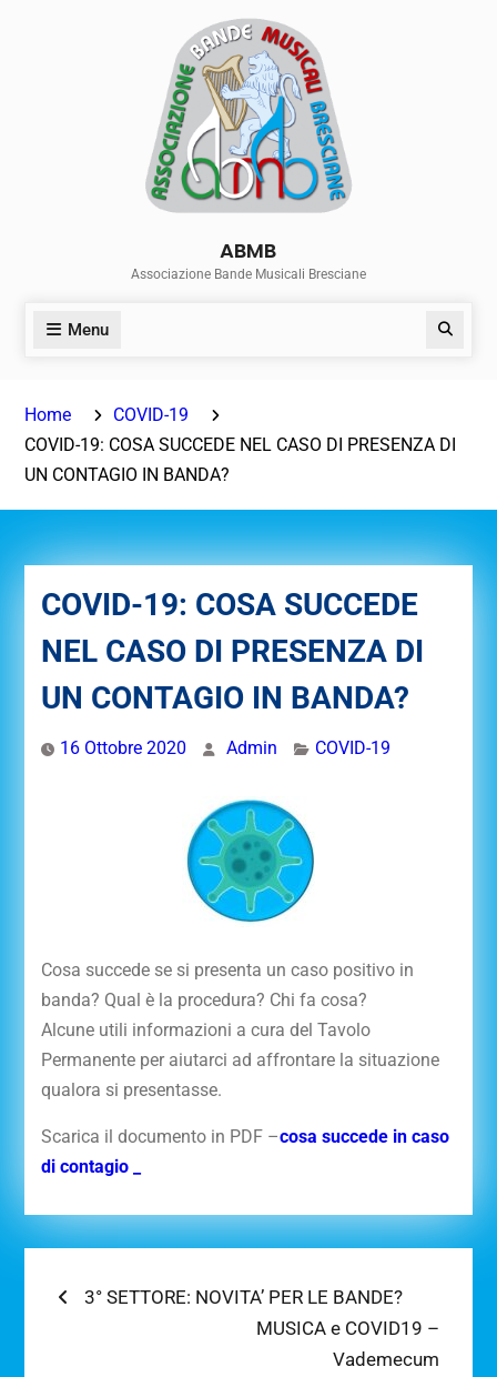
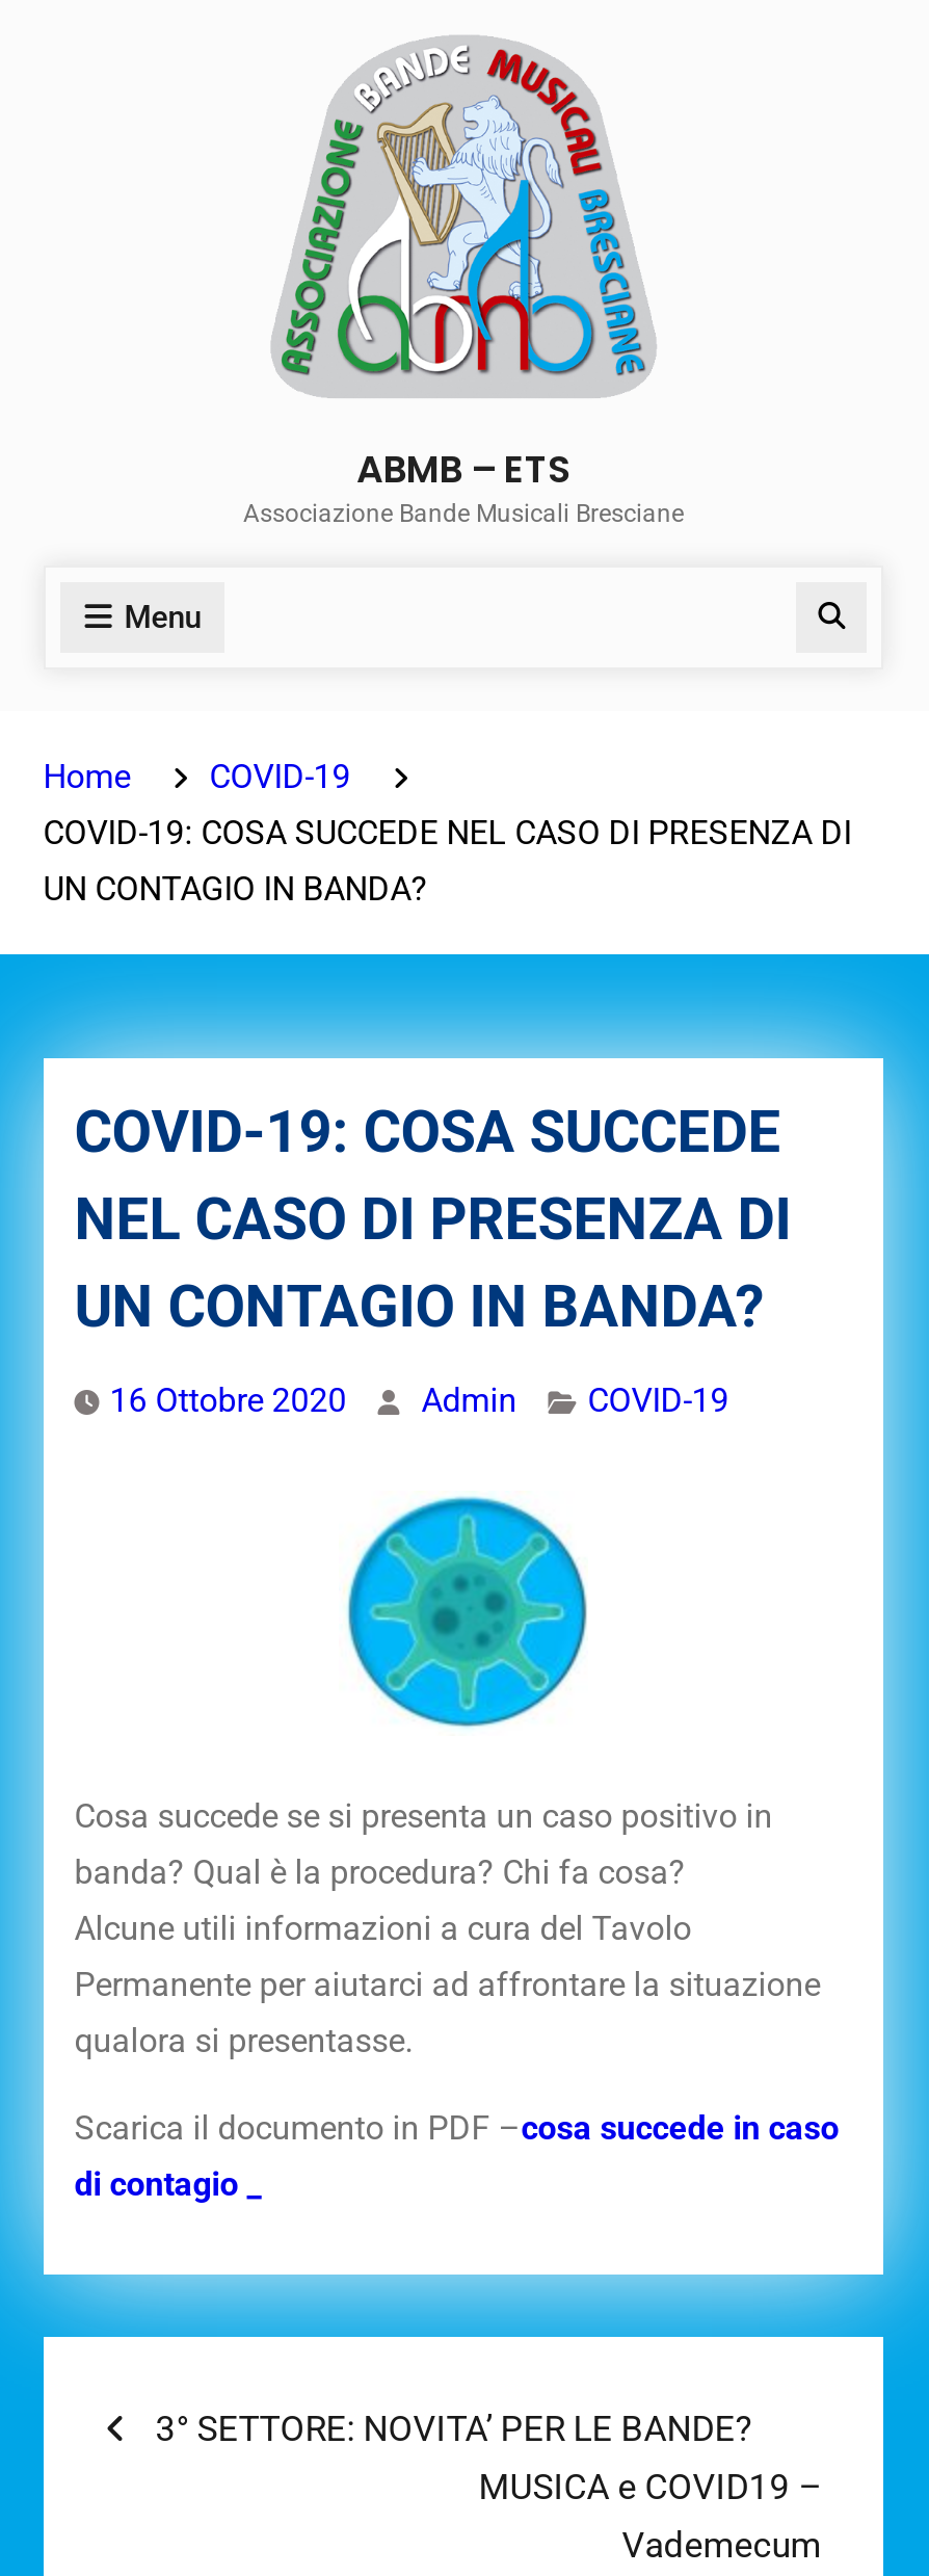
[220,237,277,264] ABMB -> [356,443,570,495] ABMB – ETS

